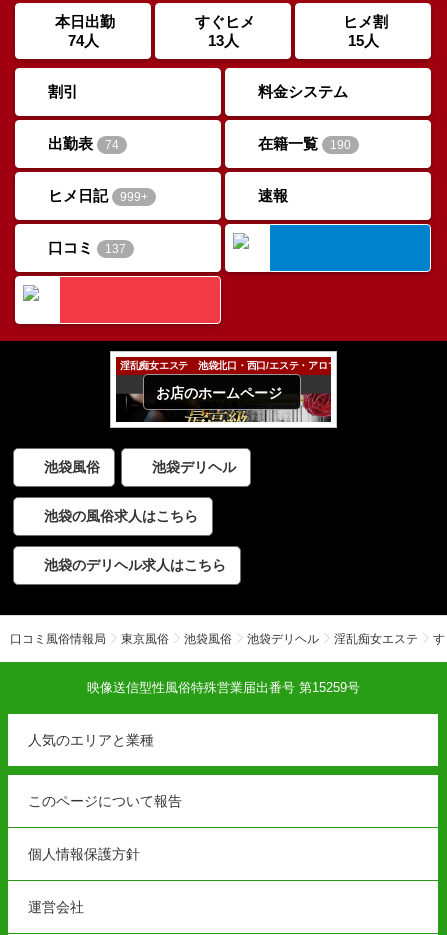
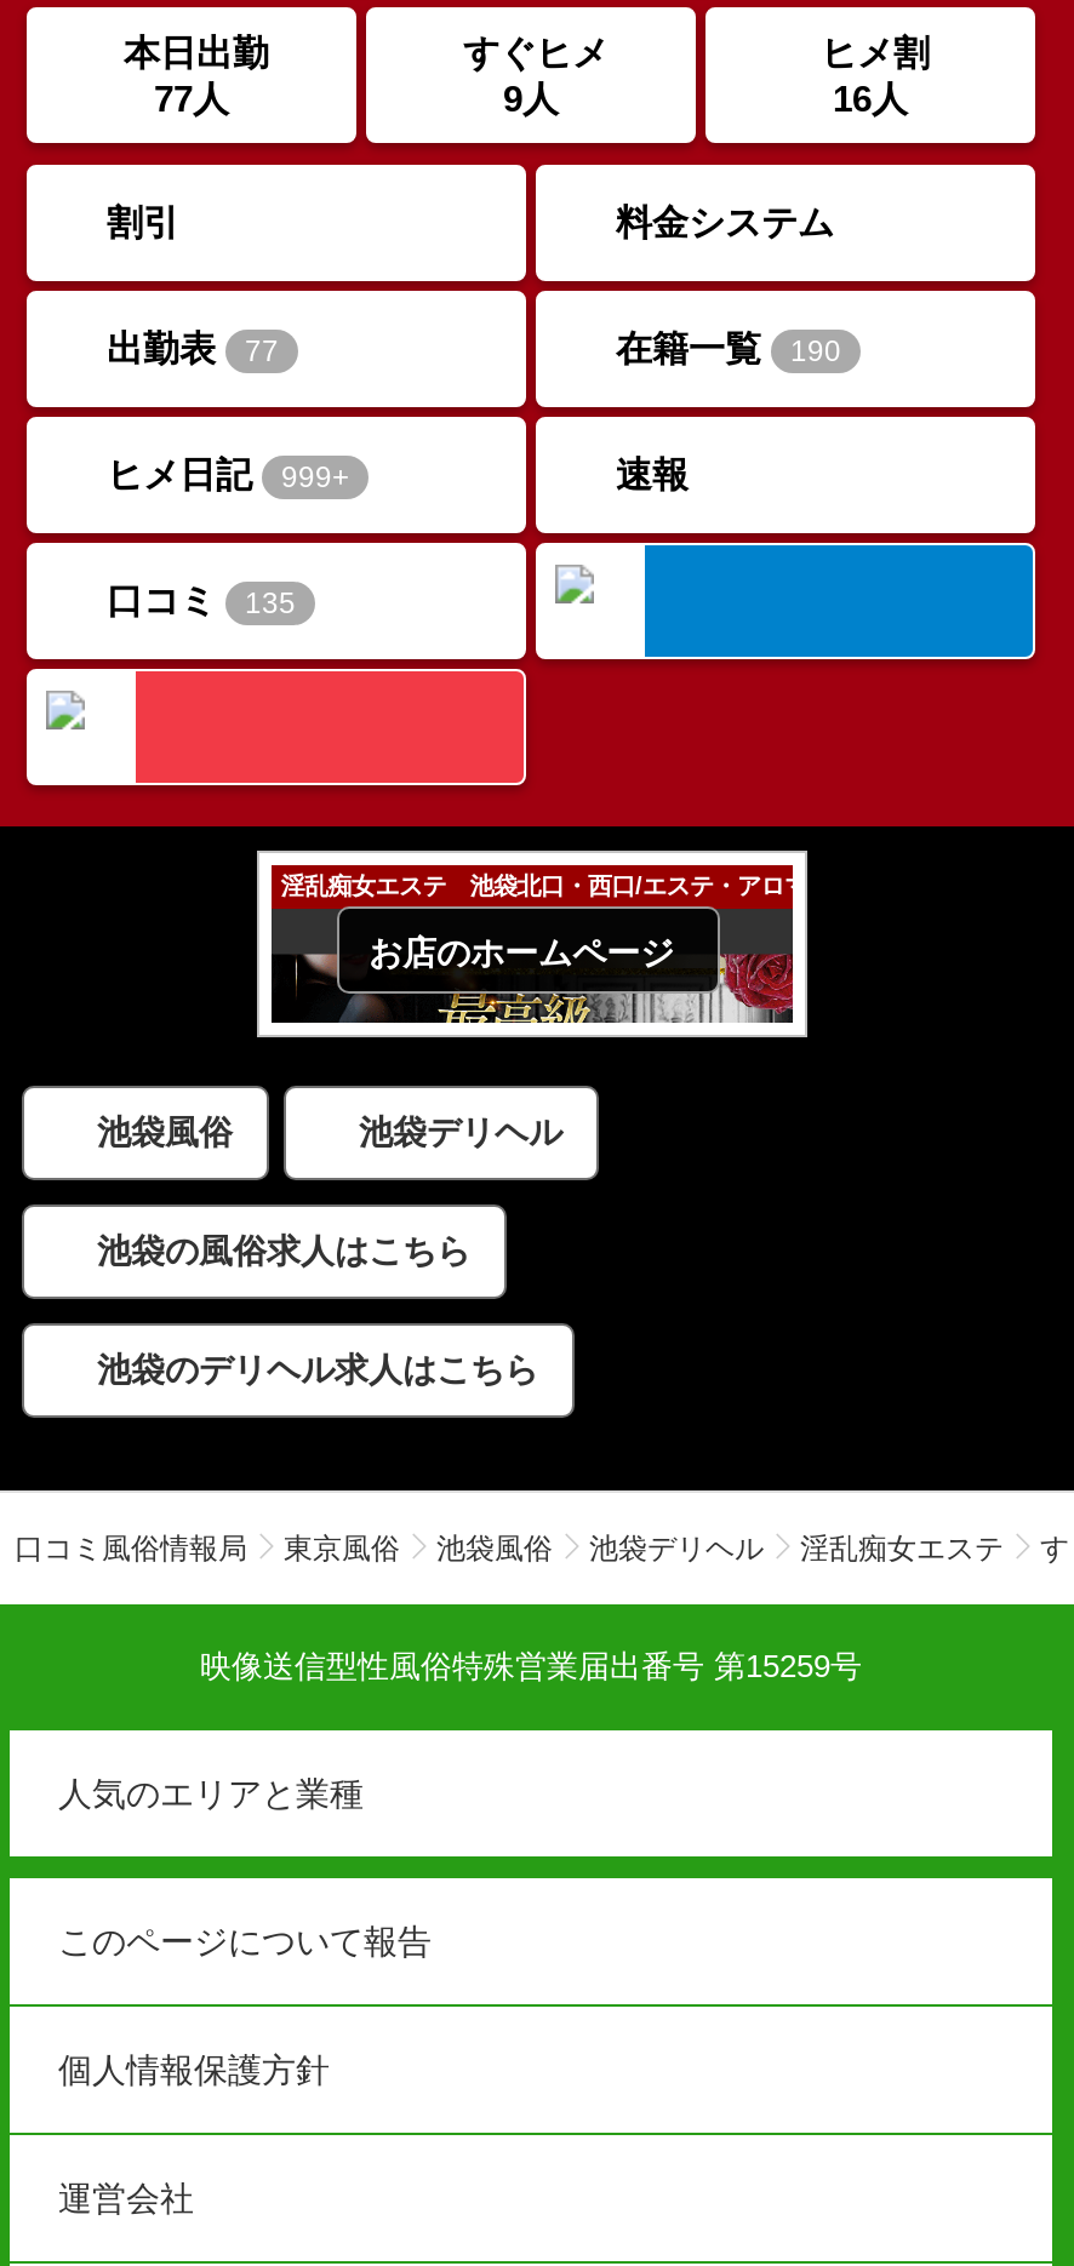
[67,32,98,49] 74人 -> [154,78,229,119] 77人
[207,32,238,49] 13人 -> [503,78,559,119] 9人
[347,32,378,49] 15人 -> [833,78,908,119] 16人
[48,134,119,151] 出勤表 74 -> [107,326,279,367] 出勤表 77
[48,238,126,255] 口コミ 137 -> [107,578,296,619] 口コミ 135

